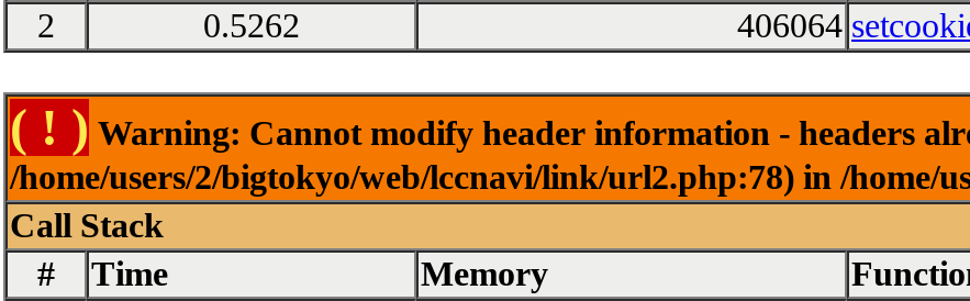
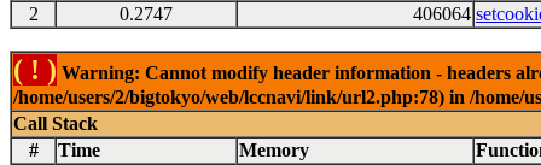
[203,7,300,44] 0.5262 -> [120,4,173,24] 0.2747

